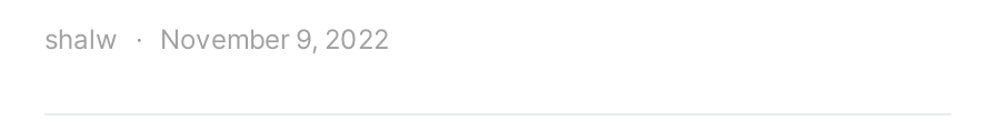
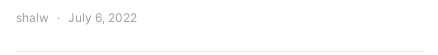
[44,23,389,56] shalw November 9, 2022 -> [16,10,137,25] shalw July 6, 2022

